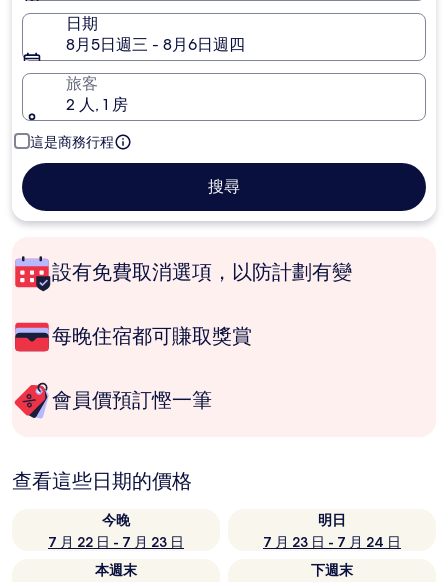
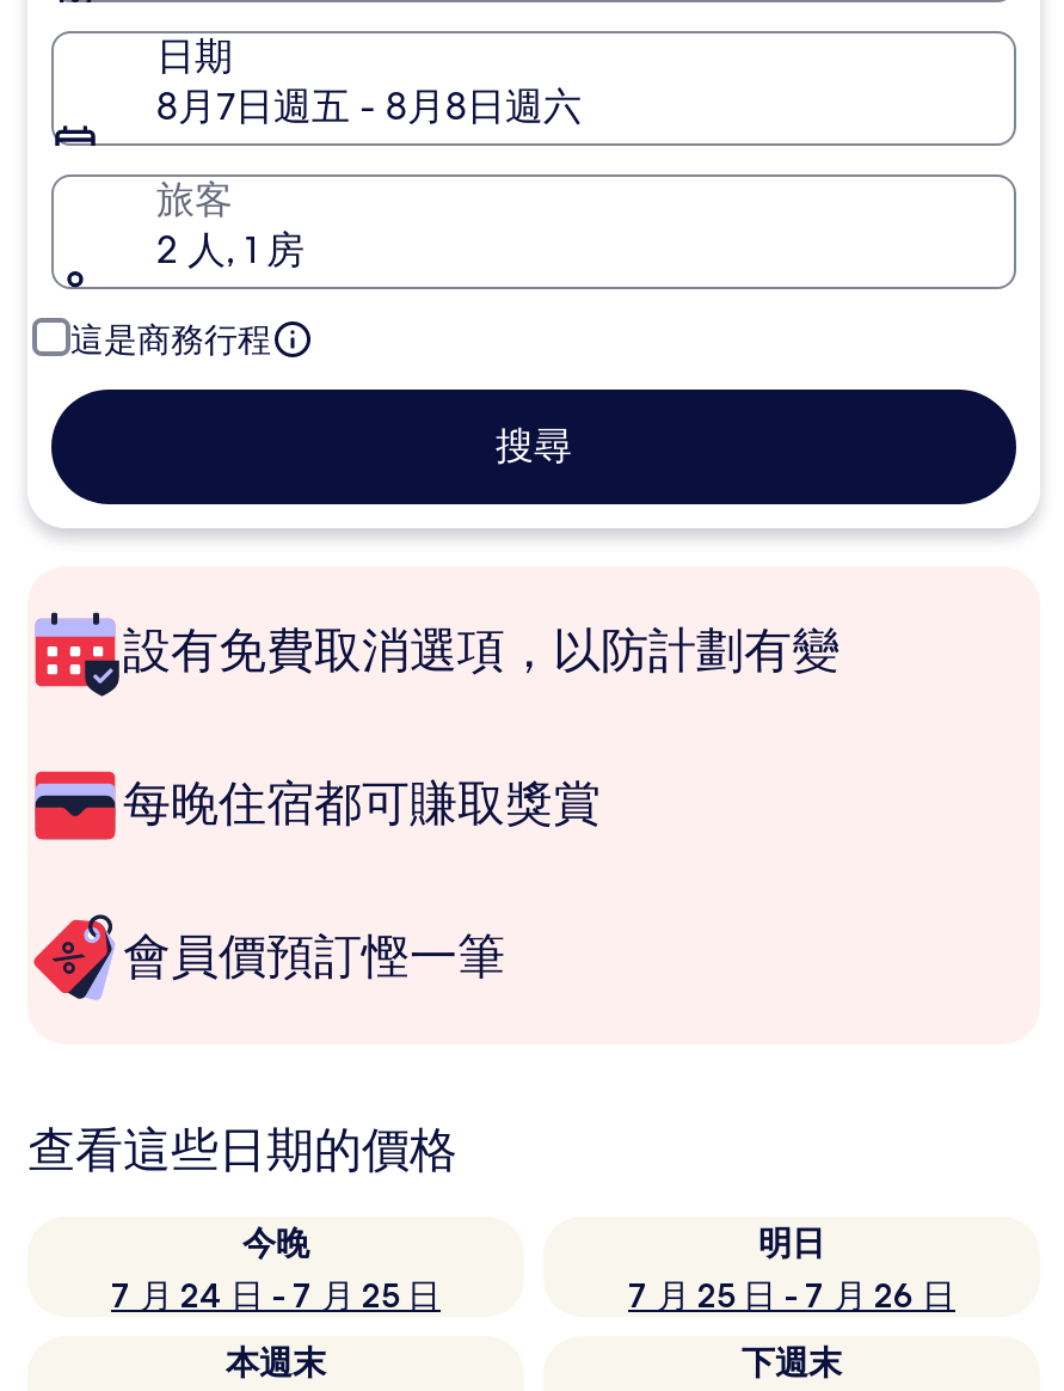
[66,34,245,55] 8月5日週三 - 8月6日週四 -> [156,81,582,131] 8月7日週五 - 8月8日週六
[48,533,184,551] 7 月 22 日 - 7 月 23 日 -> [111,1274,441,1317] 7 月 24 日 - 7 月 25 日
[263,533,401,551] 7 月 23 日 - 7 月 24 日 -> [628,1274,955,1317] 7 月 25 日 - 7 月 26 日

